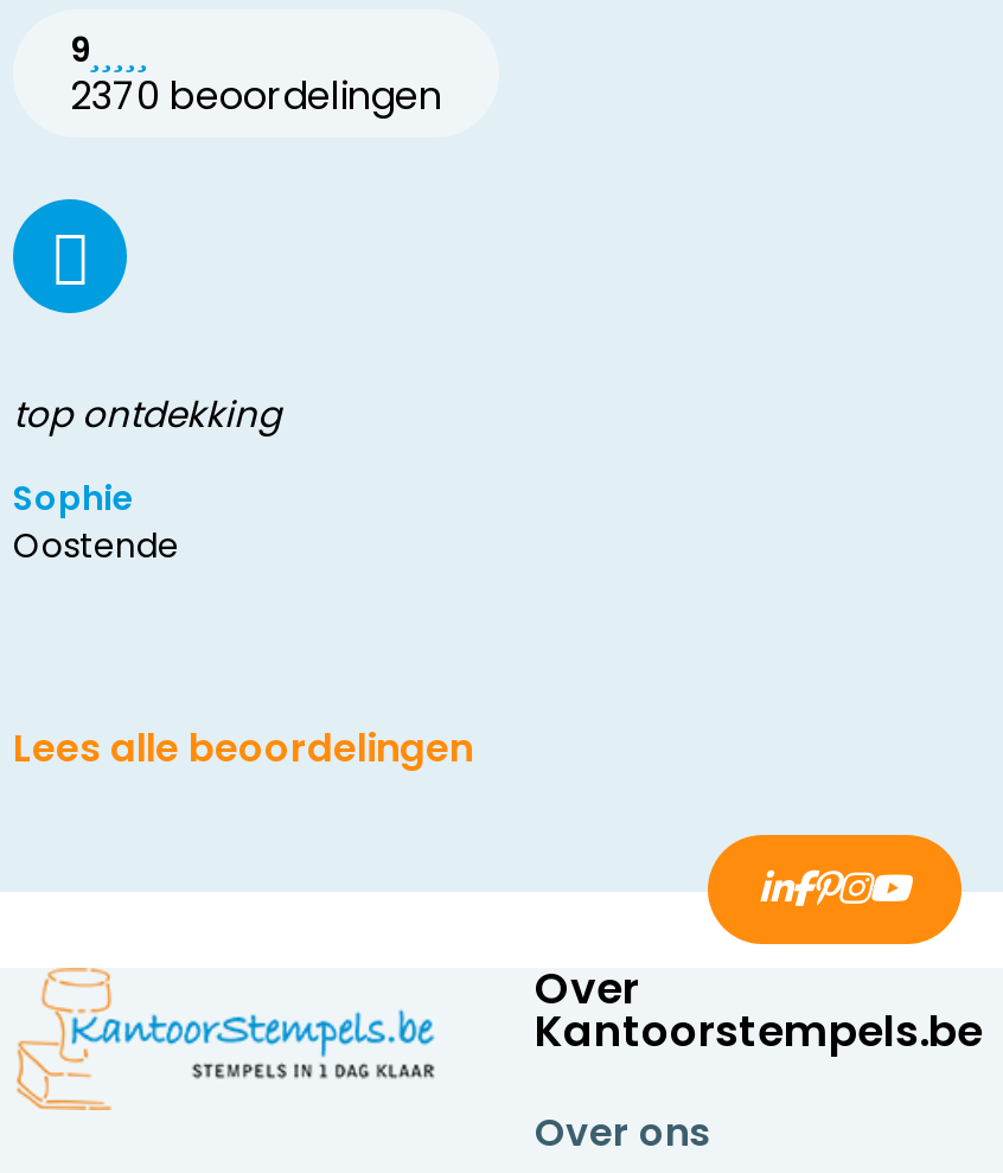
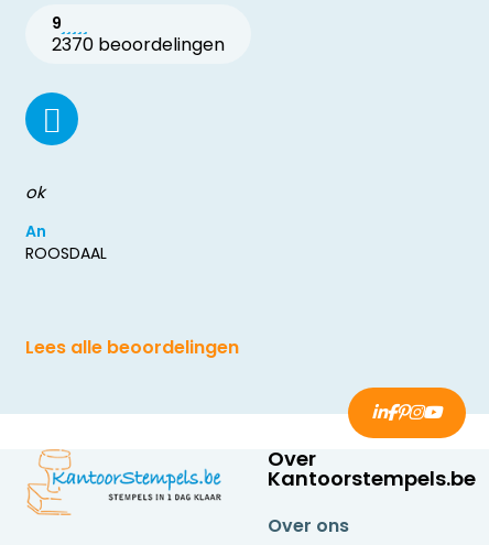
[13,389,281,439] top ontdekking -> [25,181,45,204] ok
[13,475,179,570] Sophie | Oostende -> [25,220,107,264] An | ROOSDAAL

